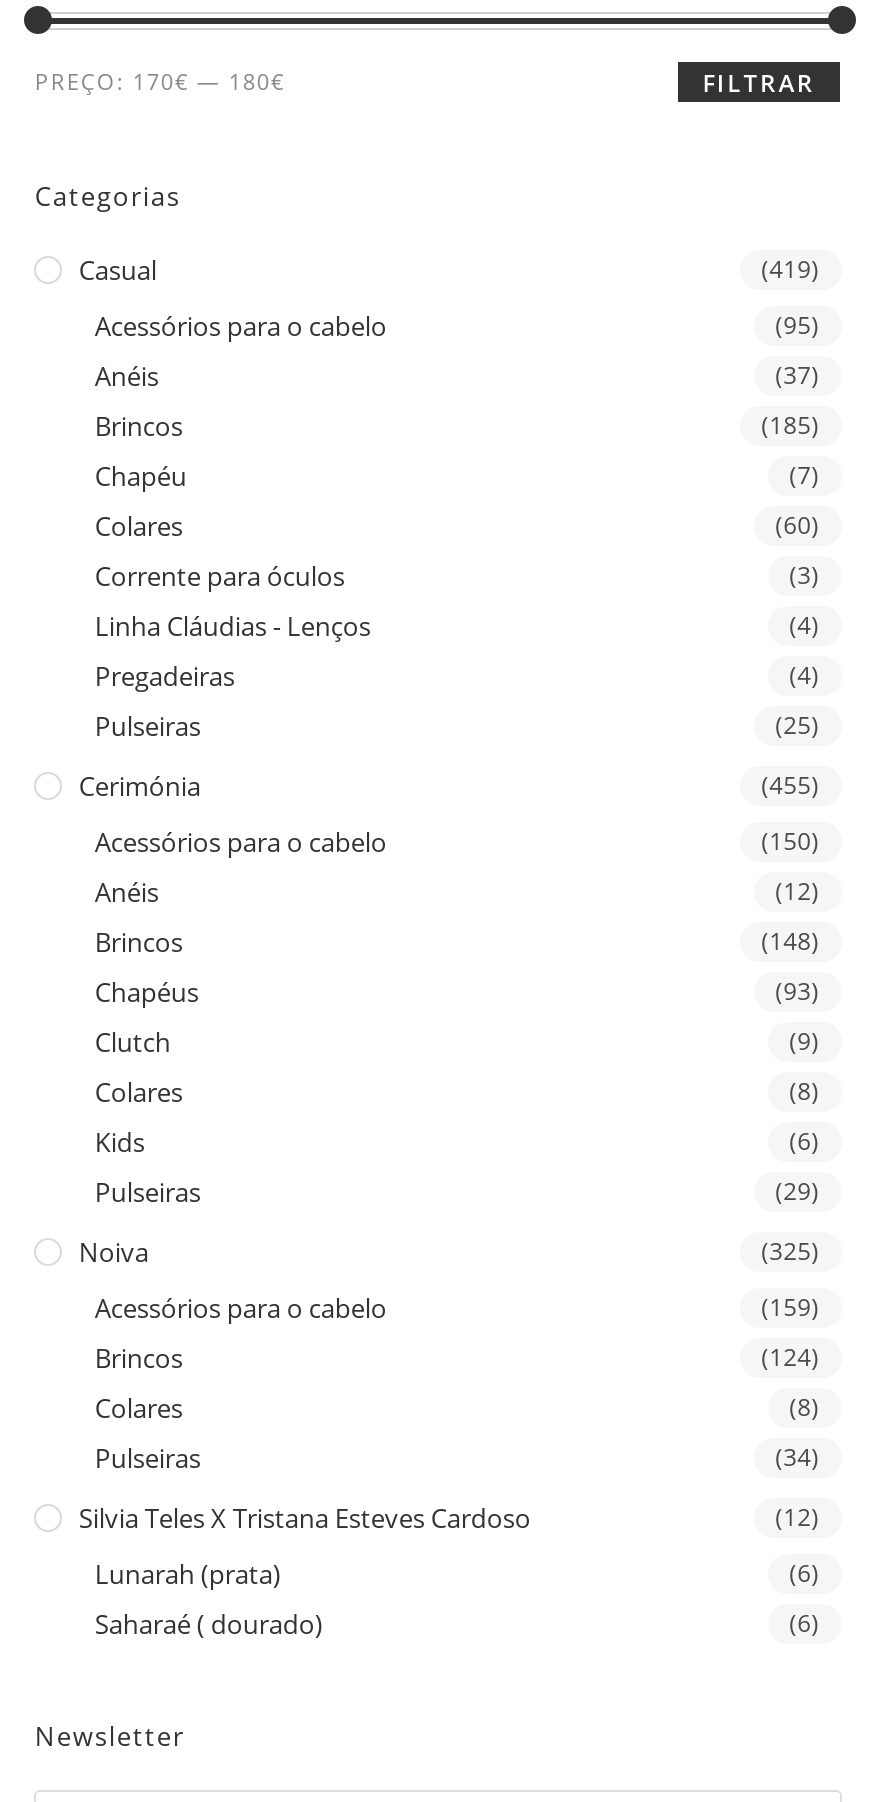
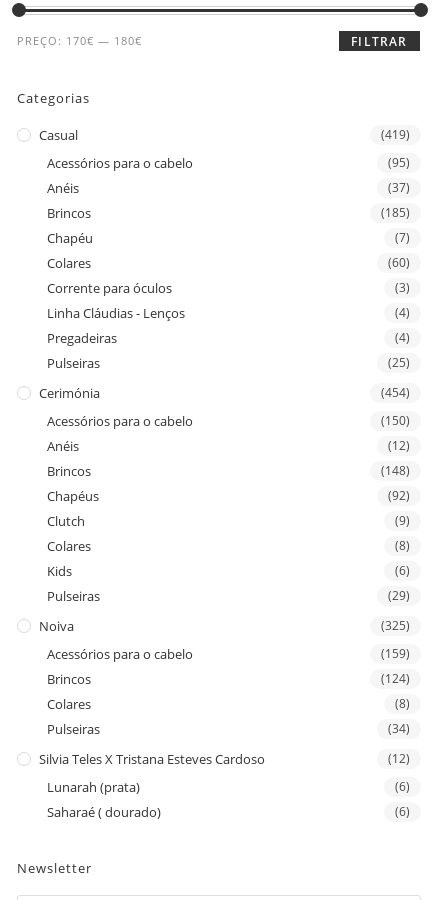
[761,769,819,803] (455) -> [381,384,410,401] (454)
[775,975,819,1009] (93) -> [388,487,410,504] (92)

